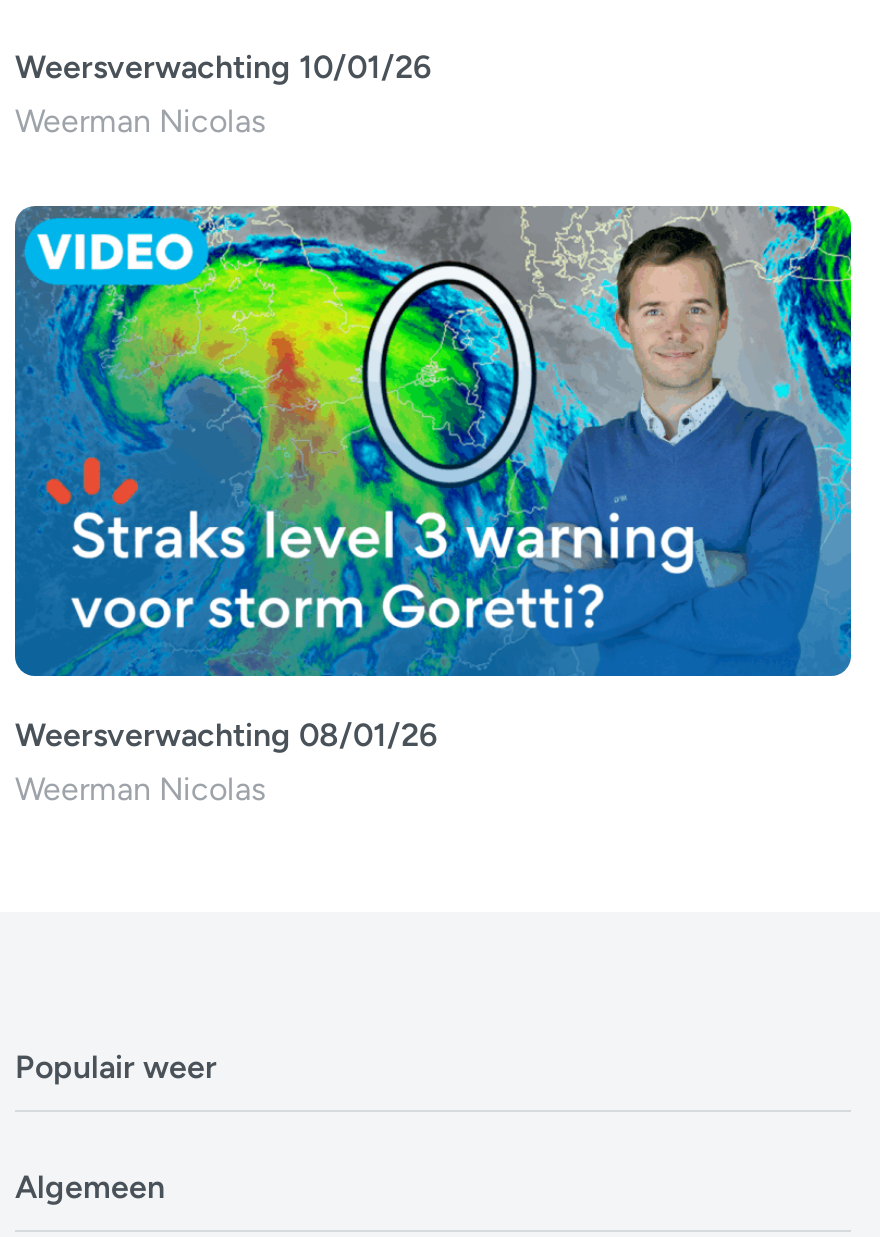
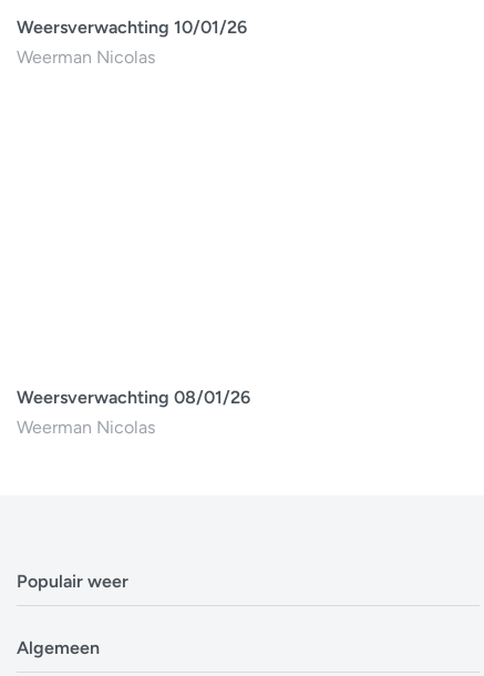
[13,204,853,678] [image] -> none

